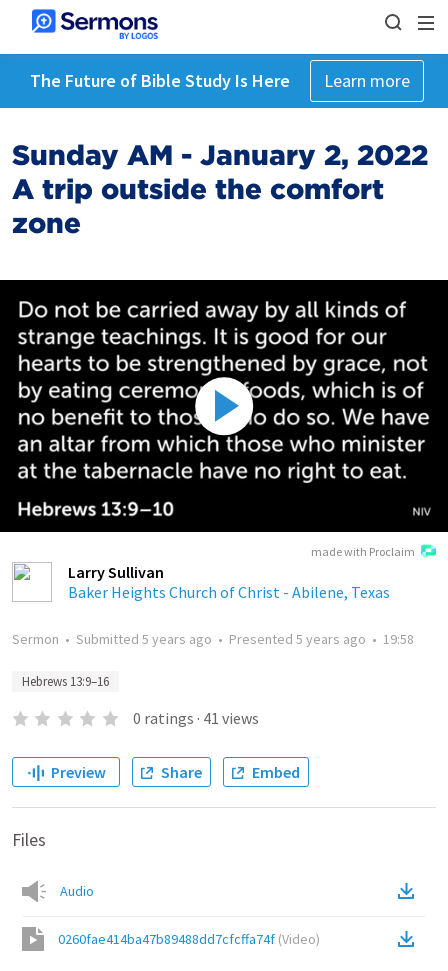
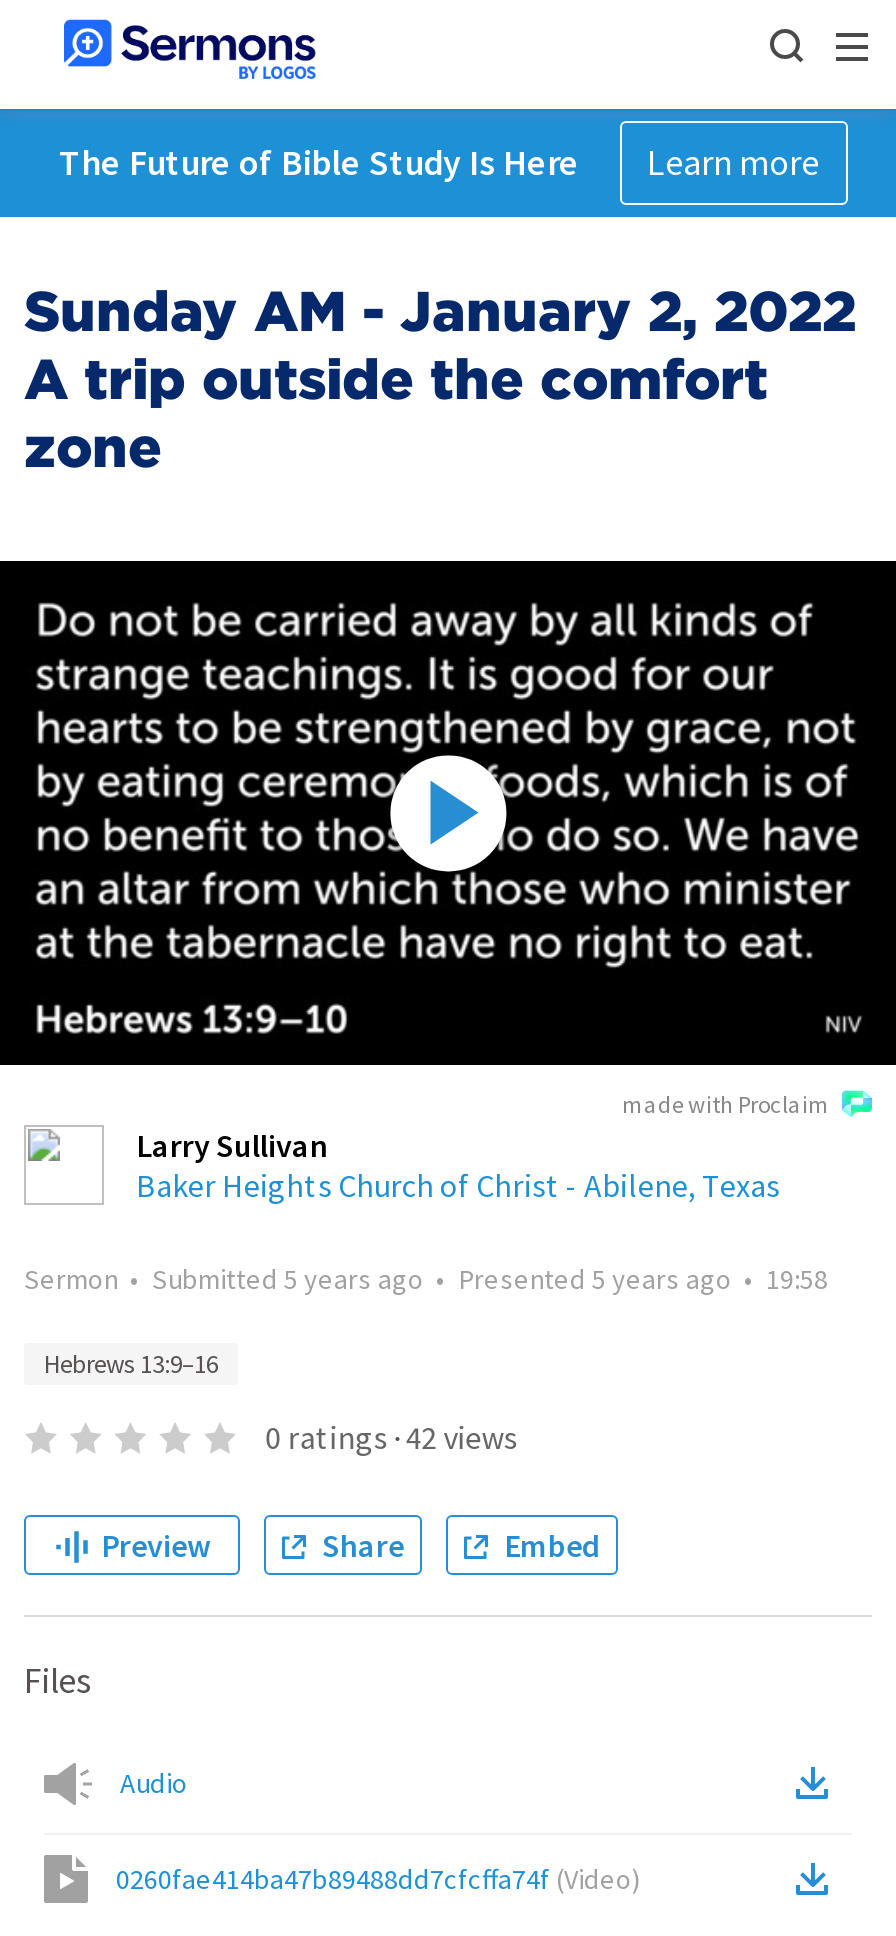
[133,708,259,728] 0 ratings · 41 views -> [265,1417,517,1457] 0 ratings · 42 views

